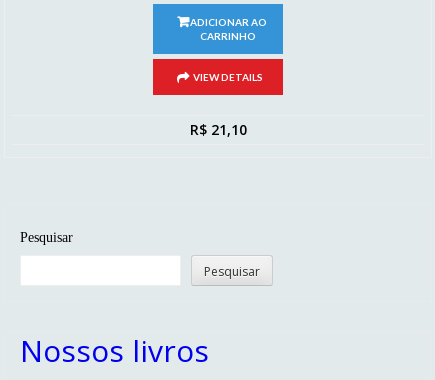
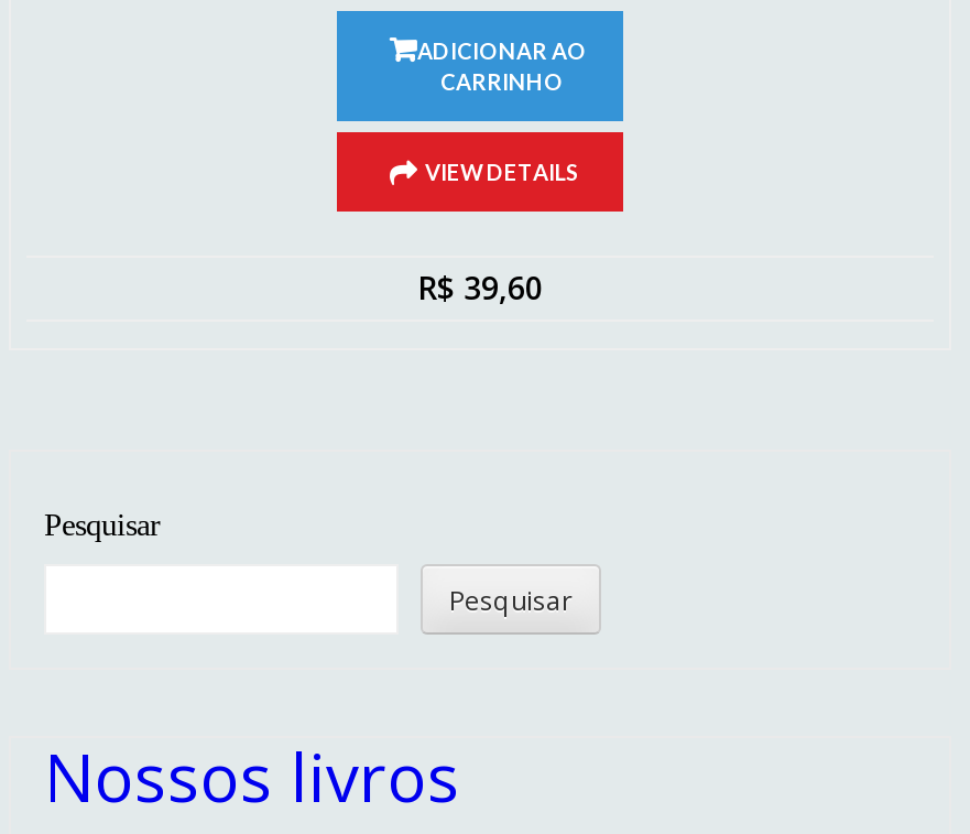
[189,120,246,139] R$21,10 -> [417,266,543,308] R$39,60

